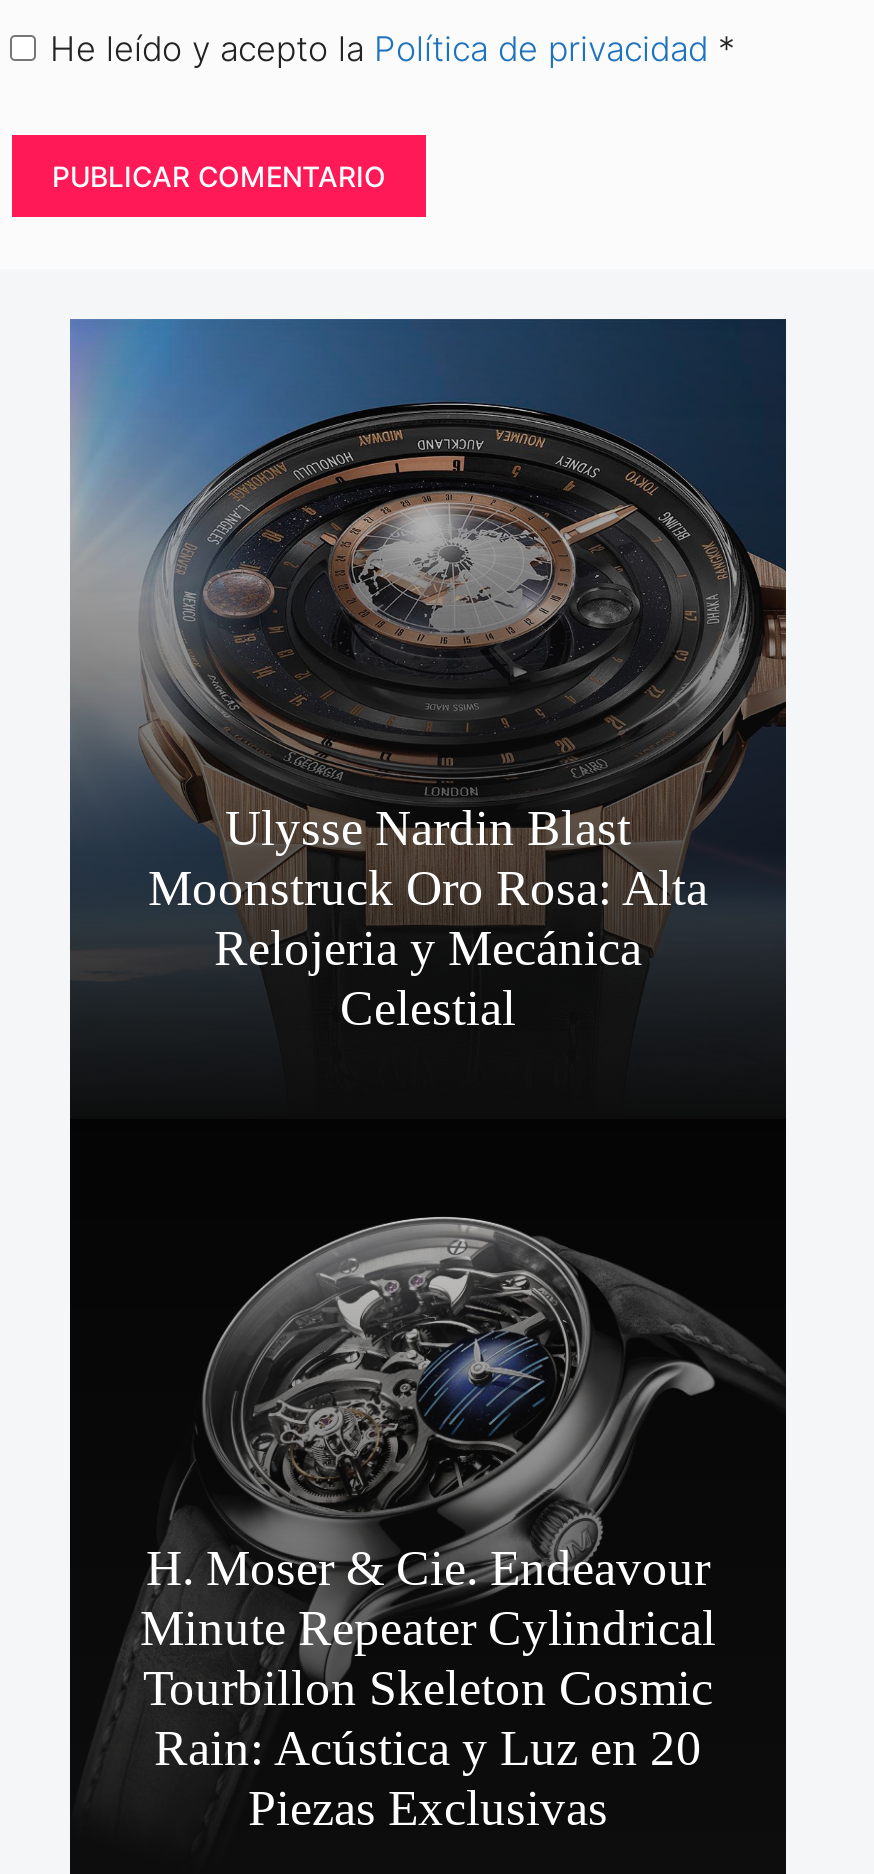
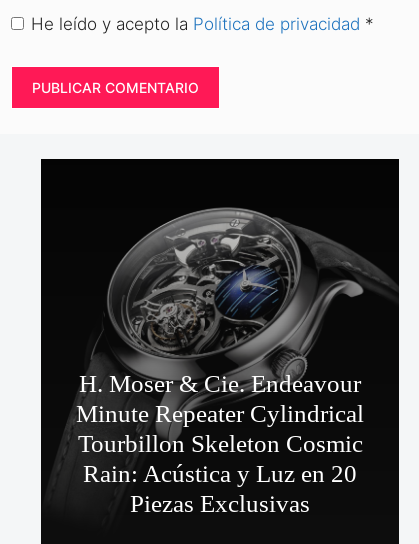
[68,317,788,1034] [image] | Ulysse Nardin Blast | Moonstruck Oro Rosa: Alta | Relojeria y Mecánica | Celestial -> none

